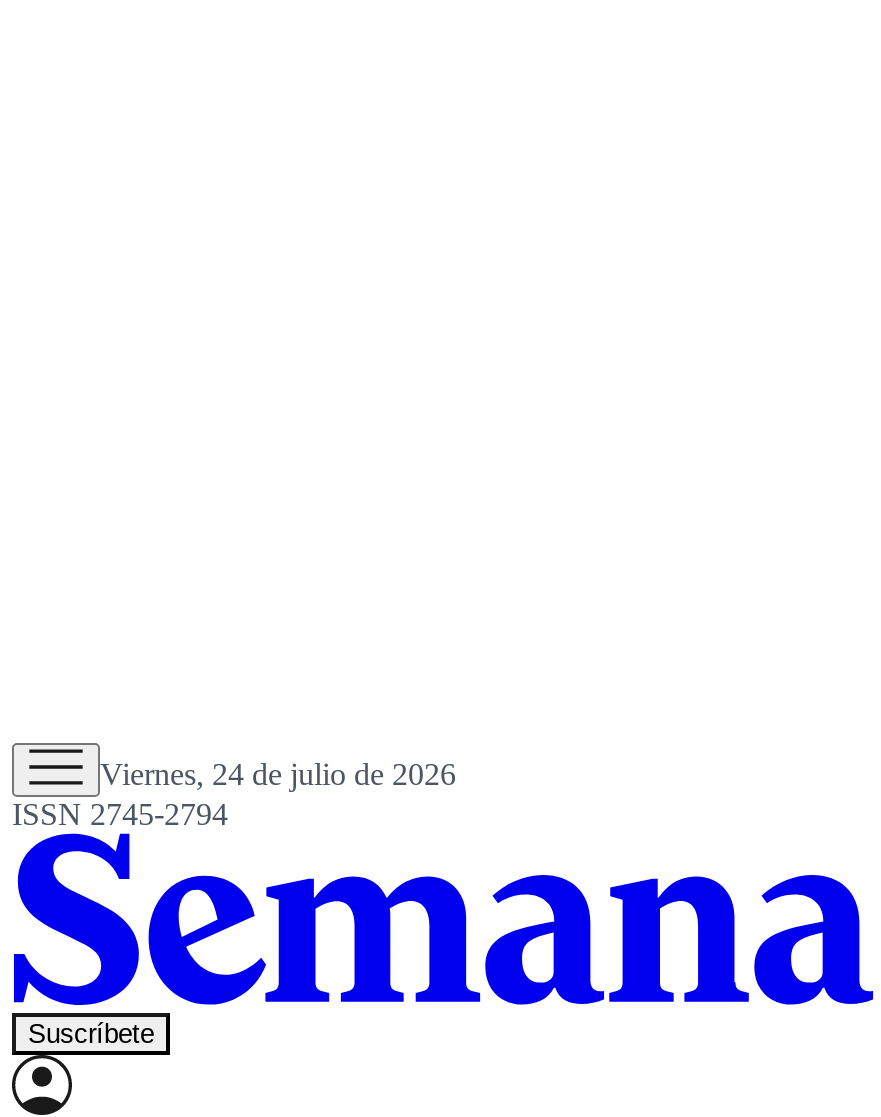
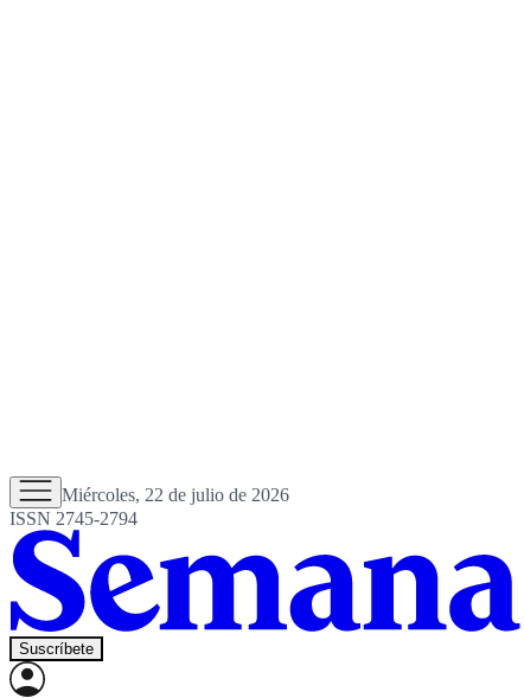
[100,757,456,791] Viernes, 24 de julio de 2026 -> [62,485,289,505] Miércoles, 22 de julio de 2026

